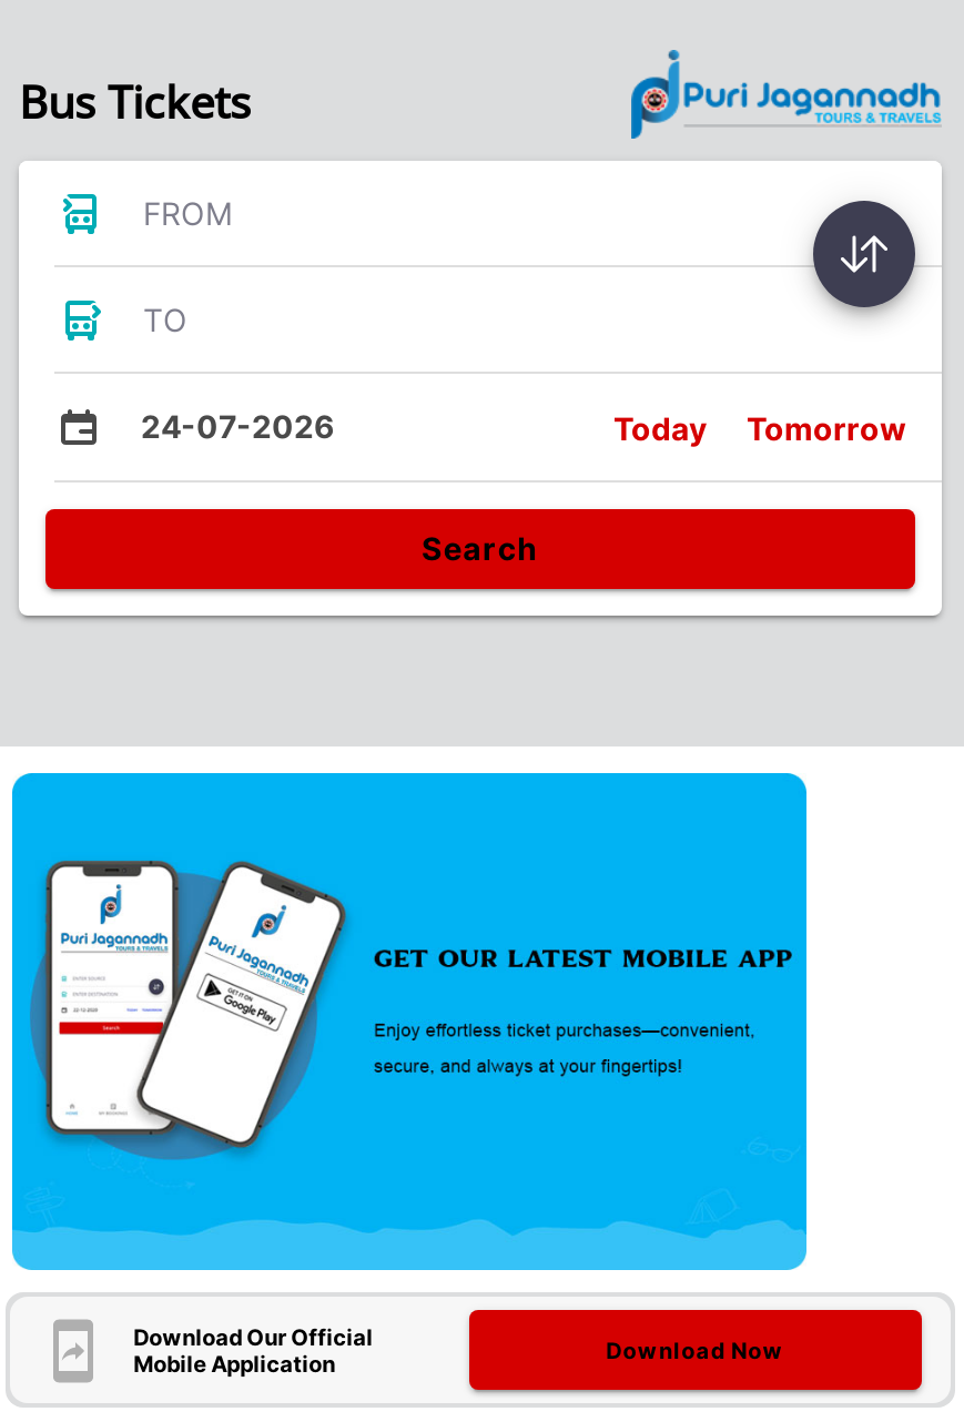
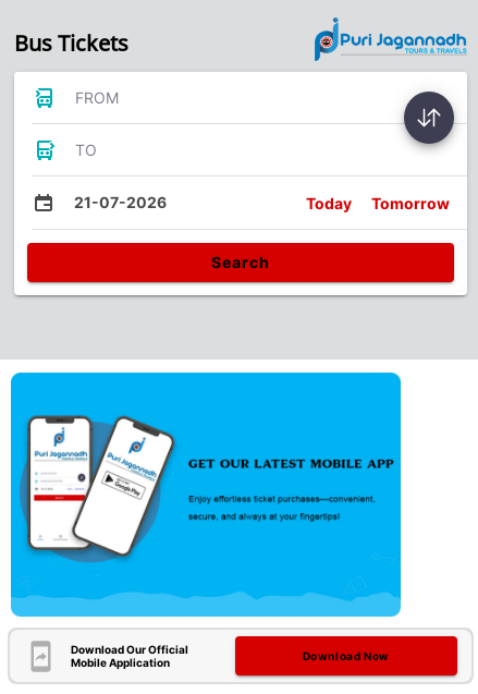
[141,407,334,445] 24-07-2026 -> [74,193,167,211] 21-07-2026

